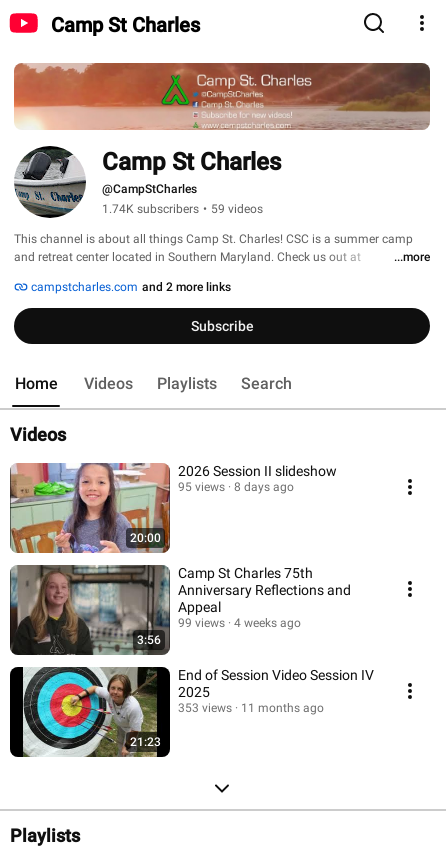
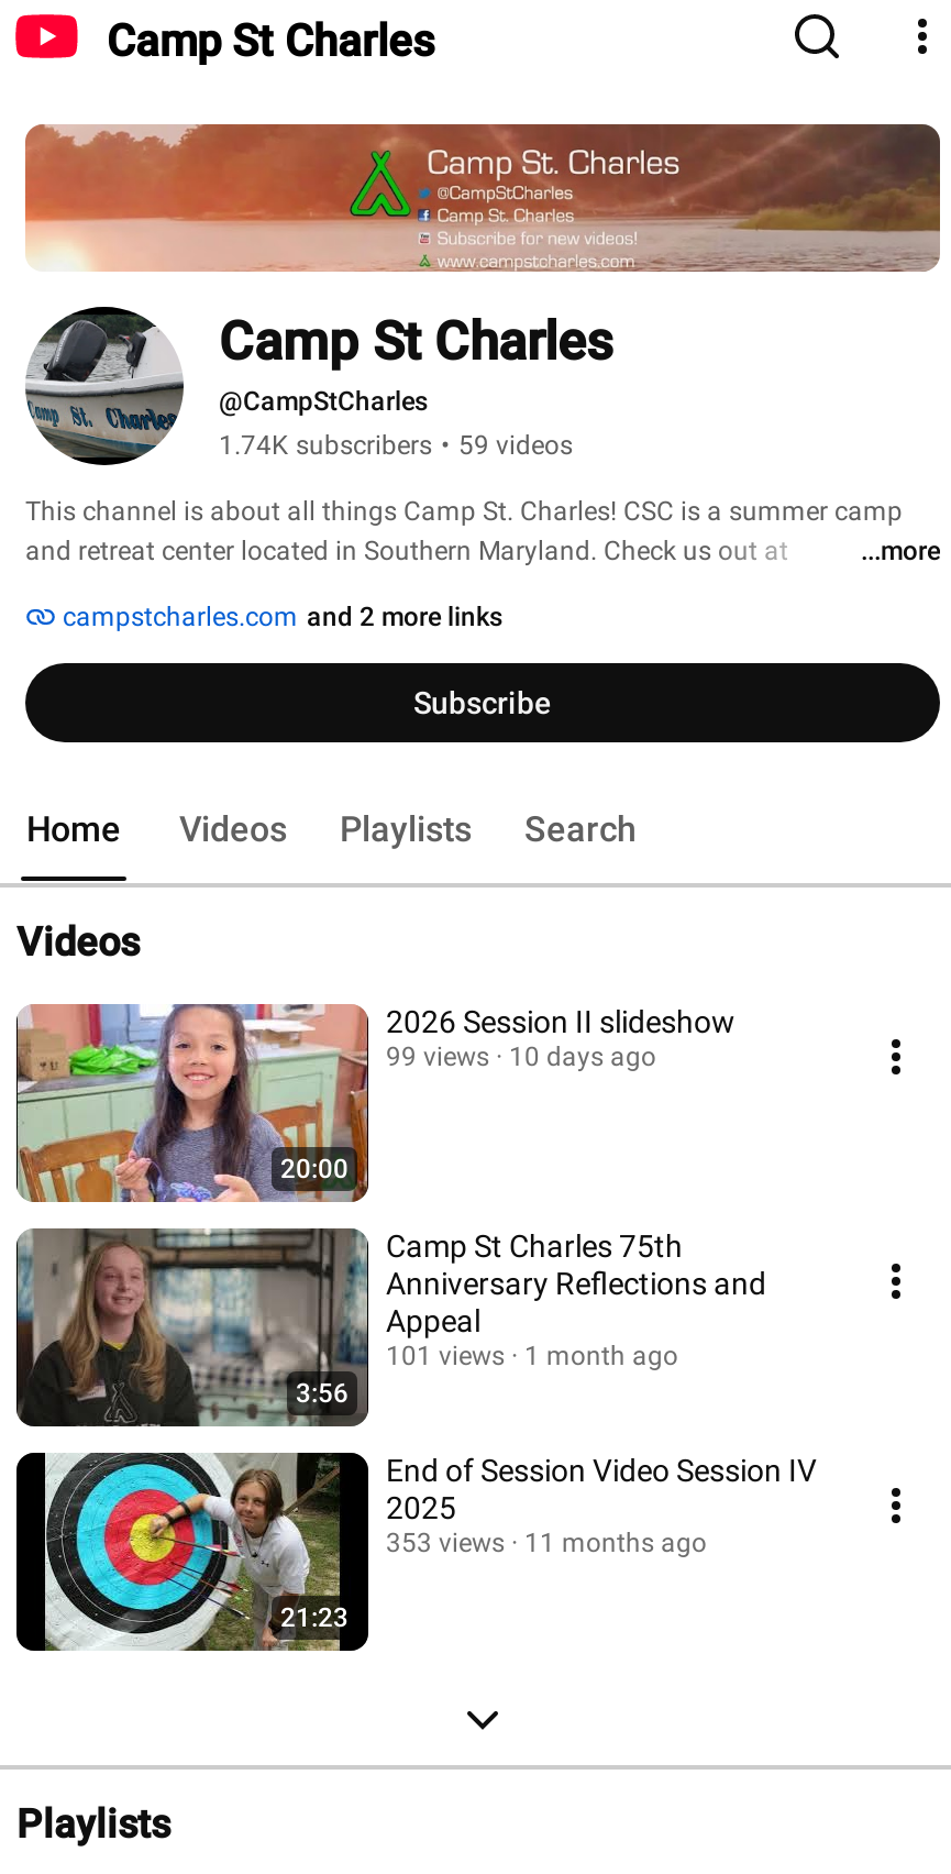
[178,480,225,494] 95 views -> [386,1041,489,1072] 99 views
[234,480,294,494] 8 days ago -> [509,1041,656,1072] 10 days ago
[178,616,225,630] 99 views -> [386,1341,505,1371] 101 views
[234,616,301,630] 4 weeks ago -> [524,1341,678,1371] 1 month ago

